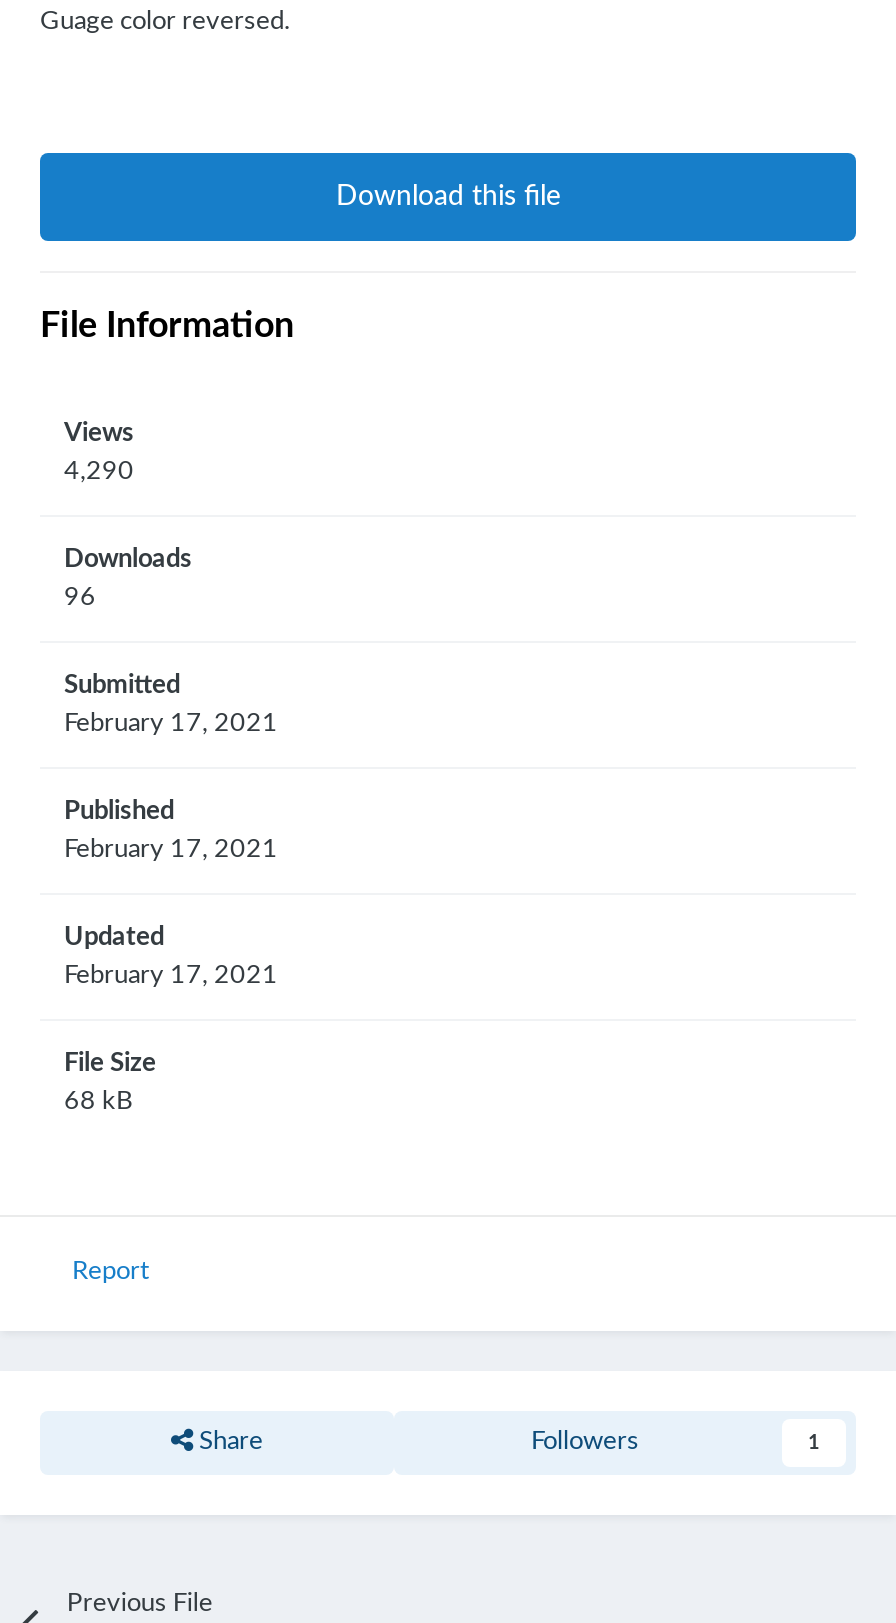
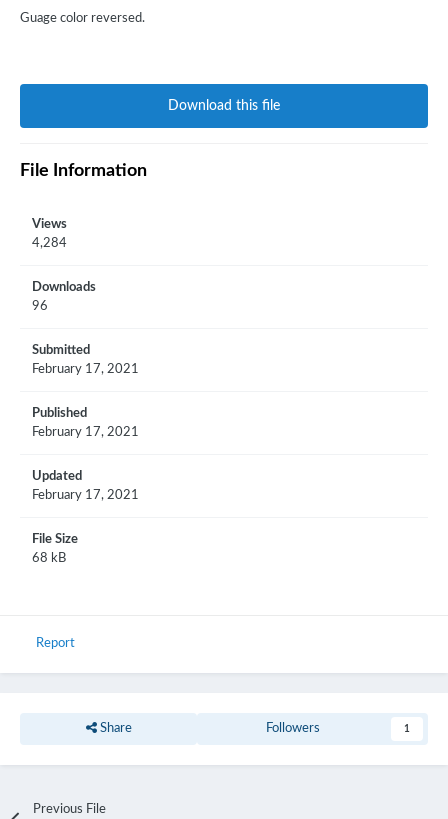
[64,458,134,484] 4,290 -> [32,237,67,250] 4,284

